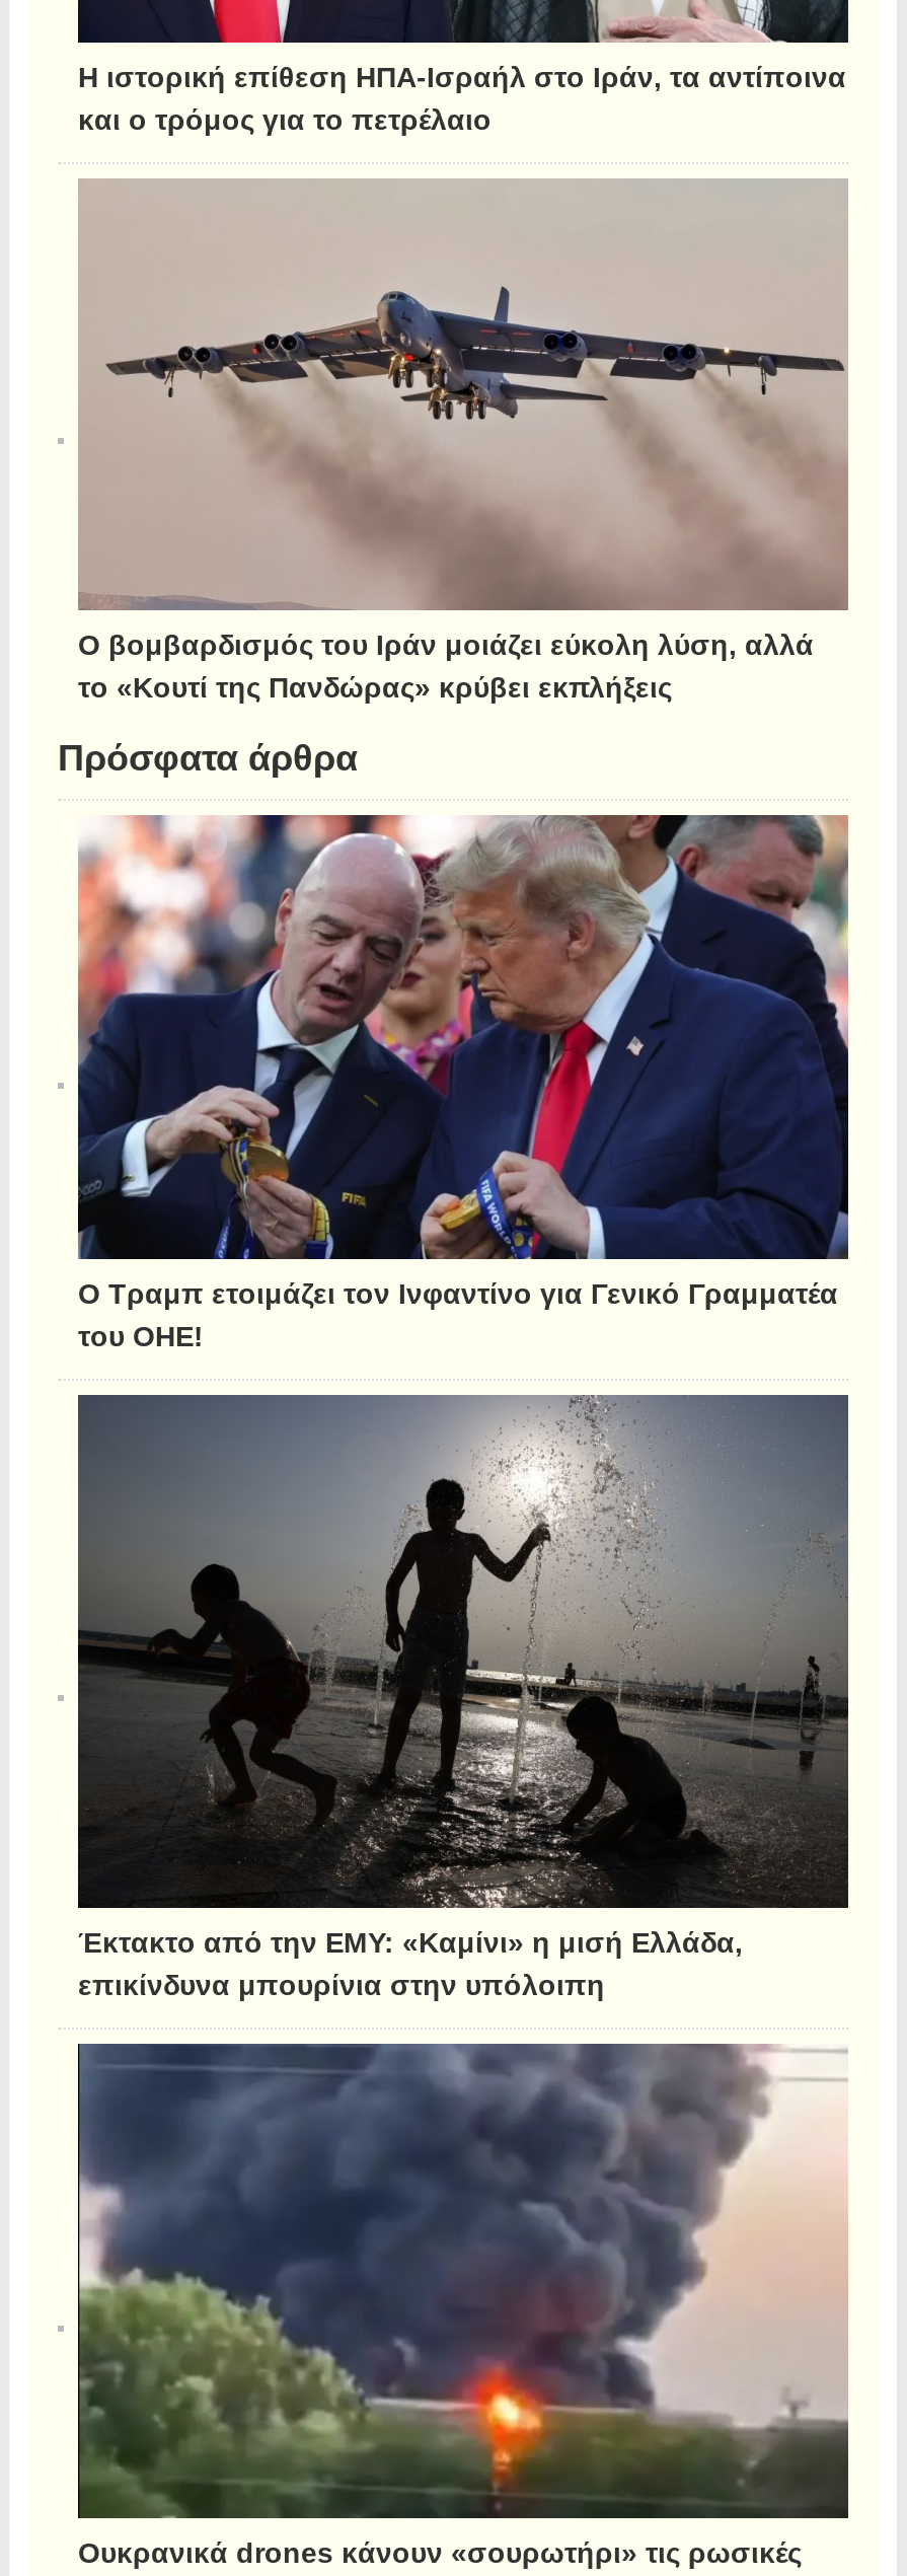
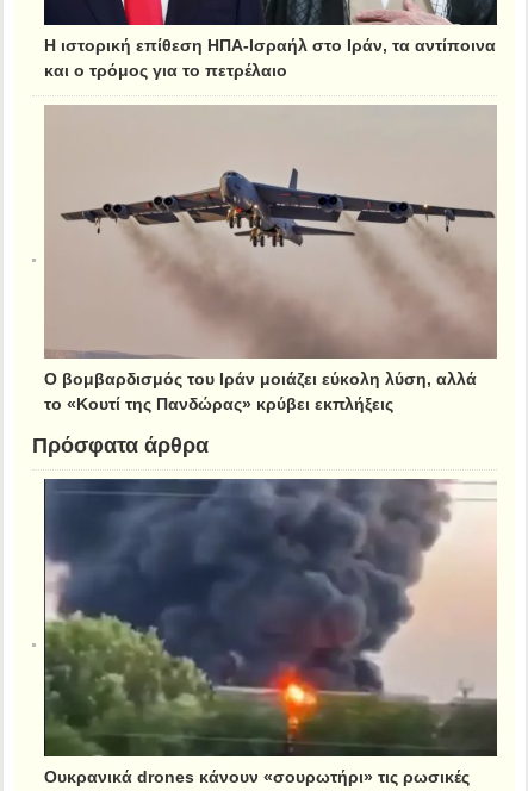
[58,813,848,1349] [image] | Ο Τραμπ ετοιμάζει τον Ινφαντίνο για Γενικό Γραμματέα | του ΟΗΕ! -> none
[58,1393,850,1998] [image] | Έκτακτο από την ΕΜΥ: «Καμίνι» η μισή Ελλάδα, | επικίνδυνα μπουρίνια στην υπόλοιπη -> none

